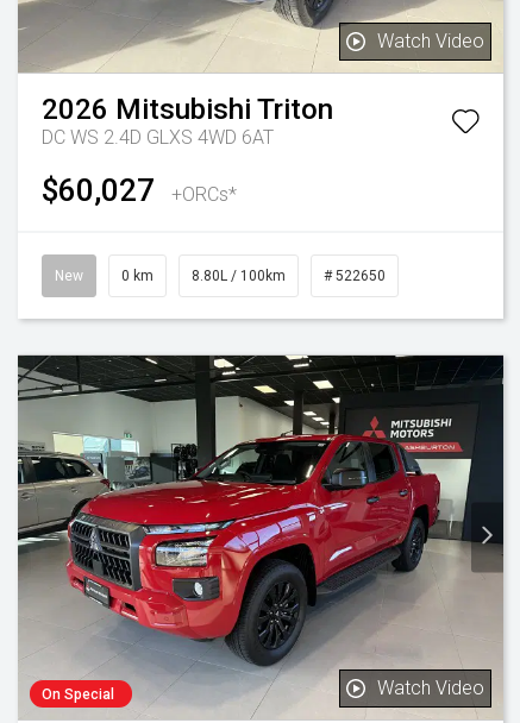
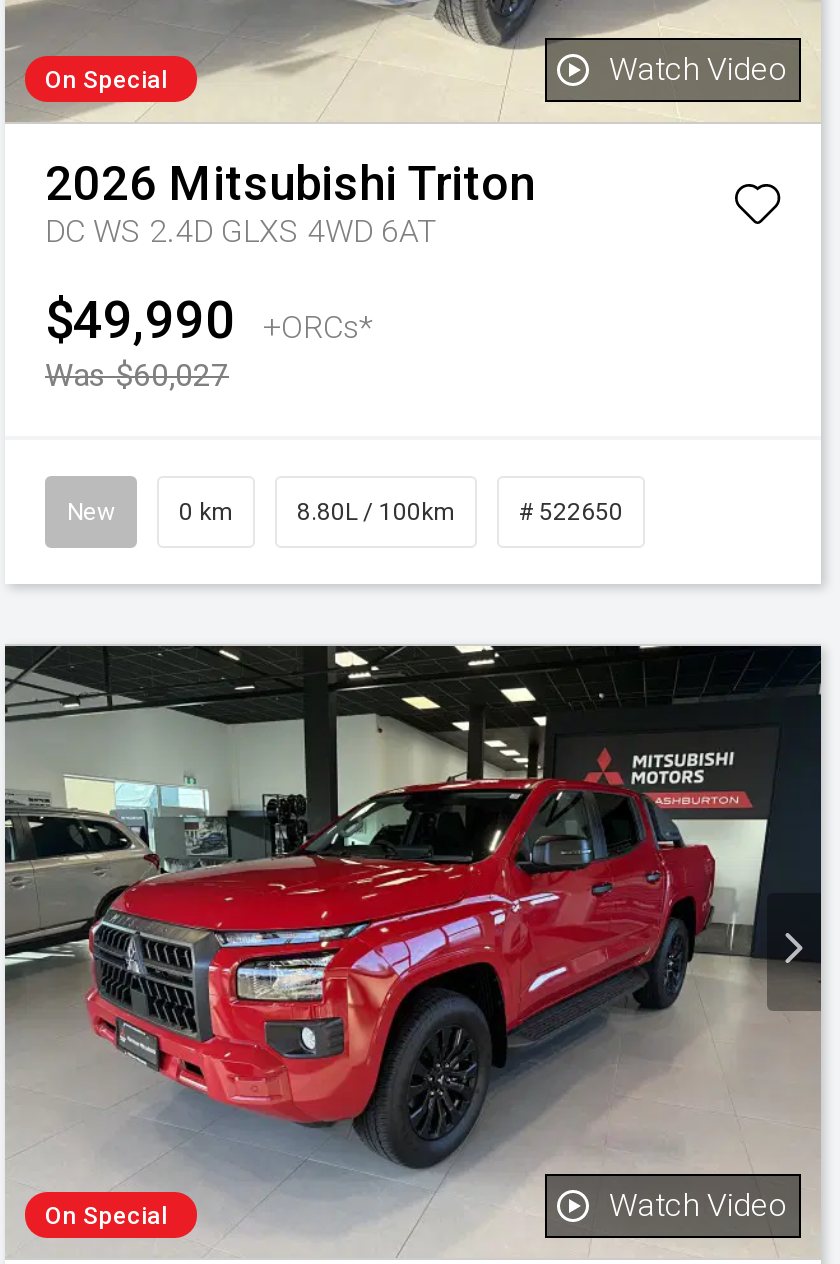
none -> [45,66,167,94] On Special
[42,172,237,208] $60,027 +ORCs* -> [45,290,373,350] $49,990 +ORCs*
none -> [45,356,229,394] Was $60,027

